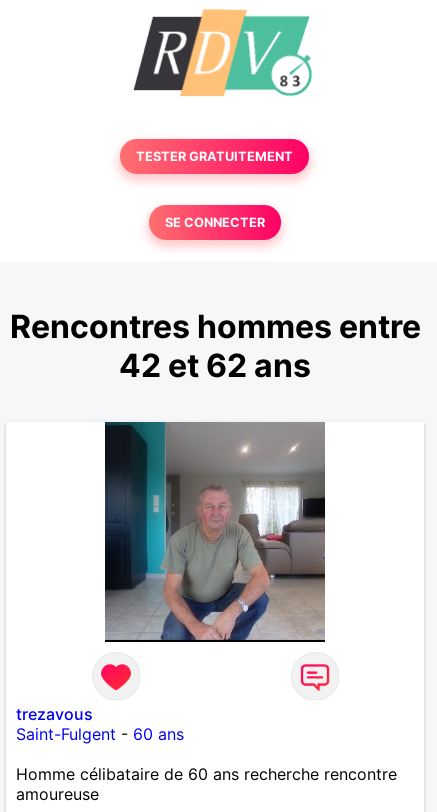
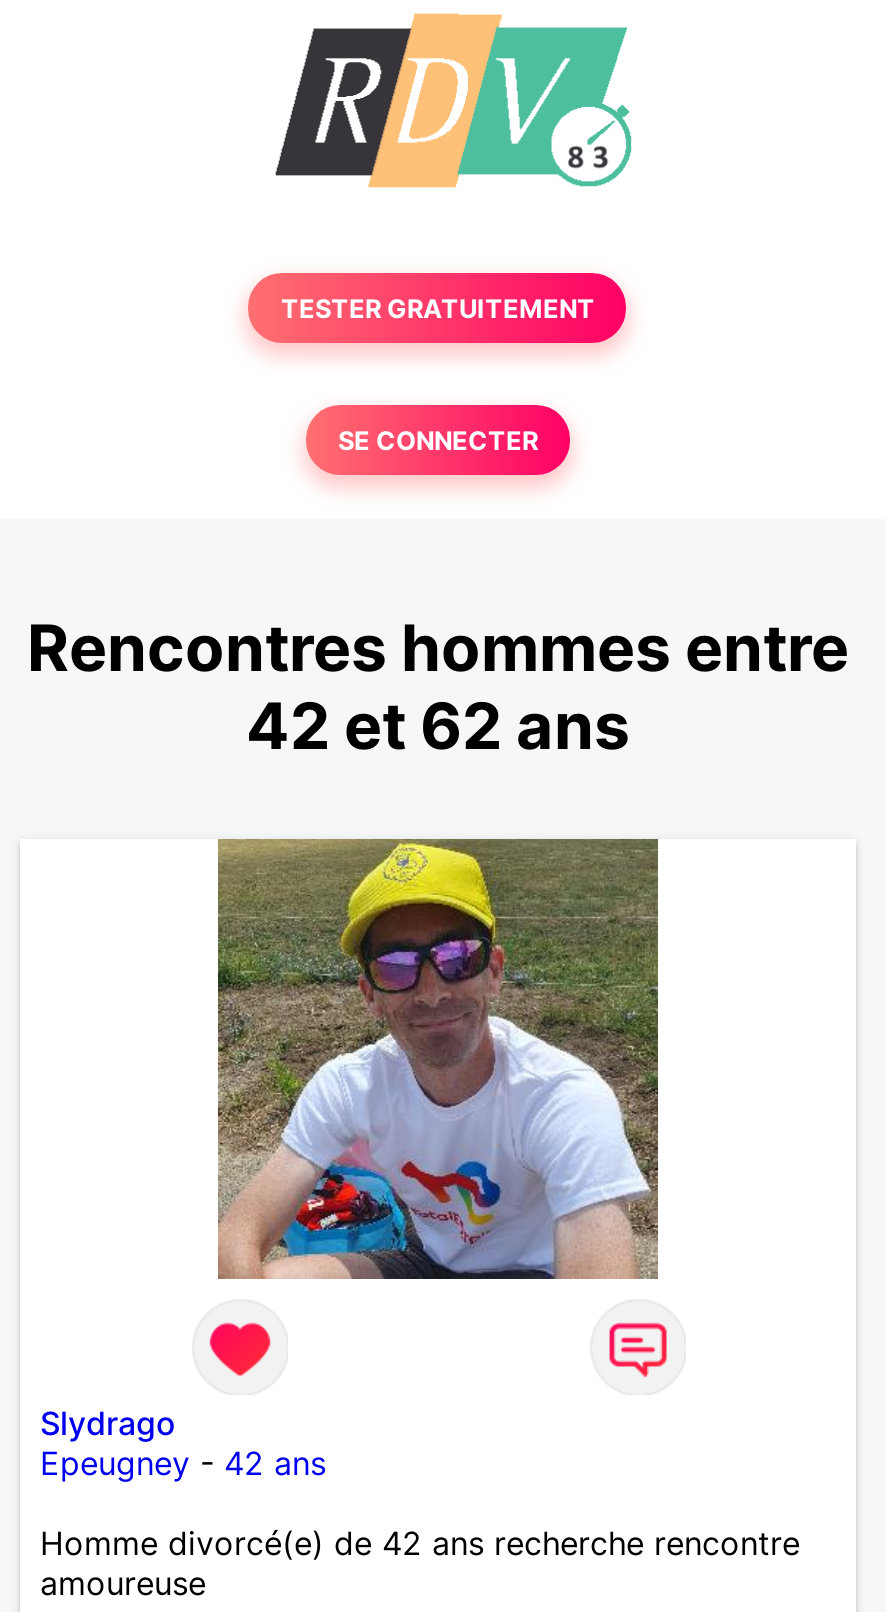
[104,421,326,643] [image] -> [216,837,660,1281] [image]
[16,704,184,744] trezavous | Saint-Fulgent - 60 ans -> [40,1403,326,1483] Slydrago | Epeugney - 42 ans
[16,764,397,784] Homme célibataire de 60 ans recherche rencontre -> [40,1523,800,1563] Homme divorcé(e) de 42 ans recherche rencontre

